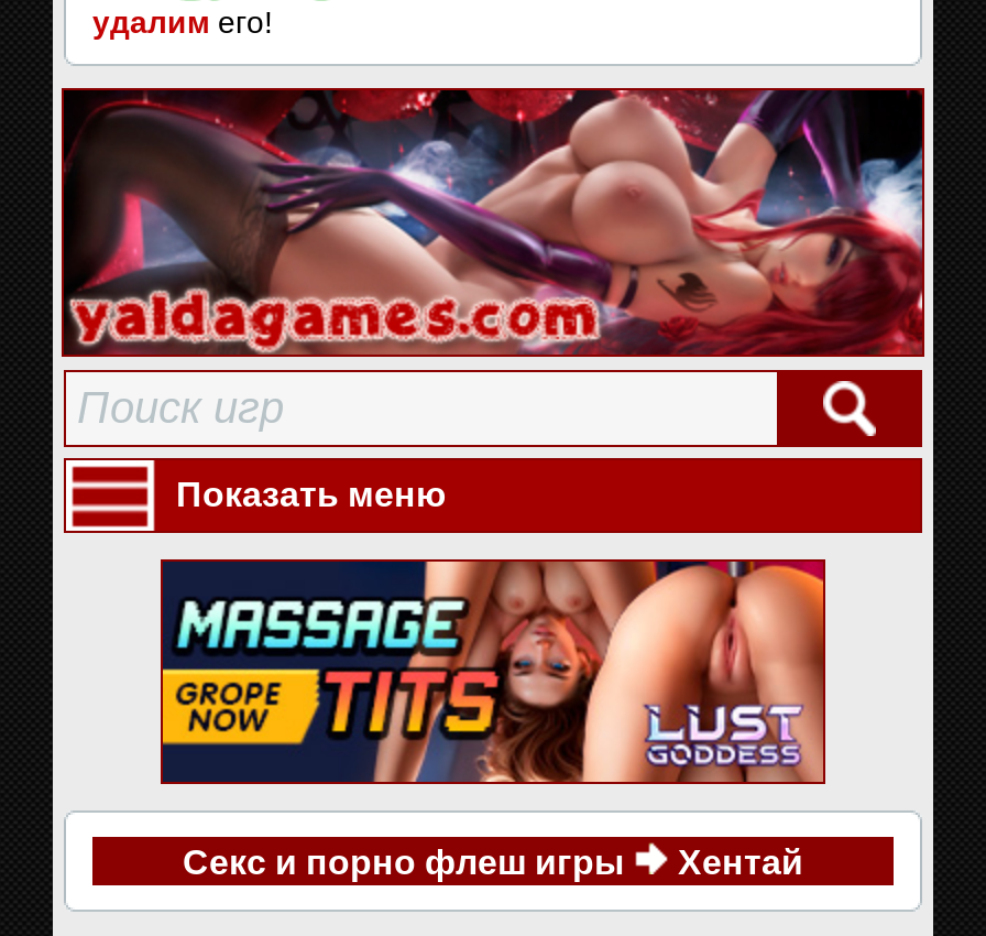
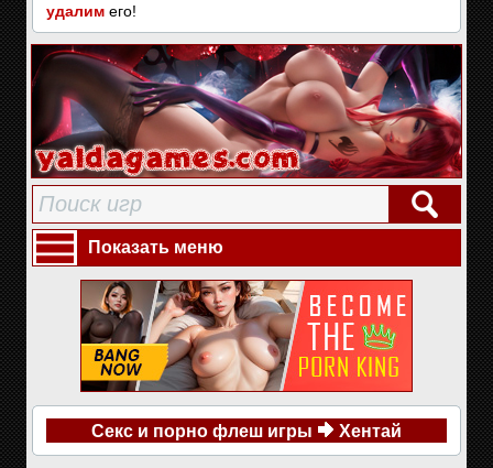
[161,559,825,784] [image] -> [80,280,413,392] [image]

